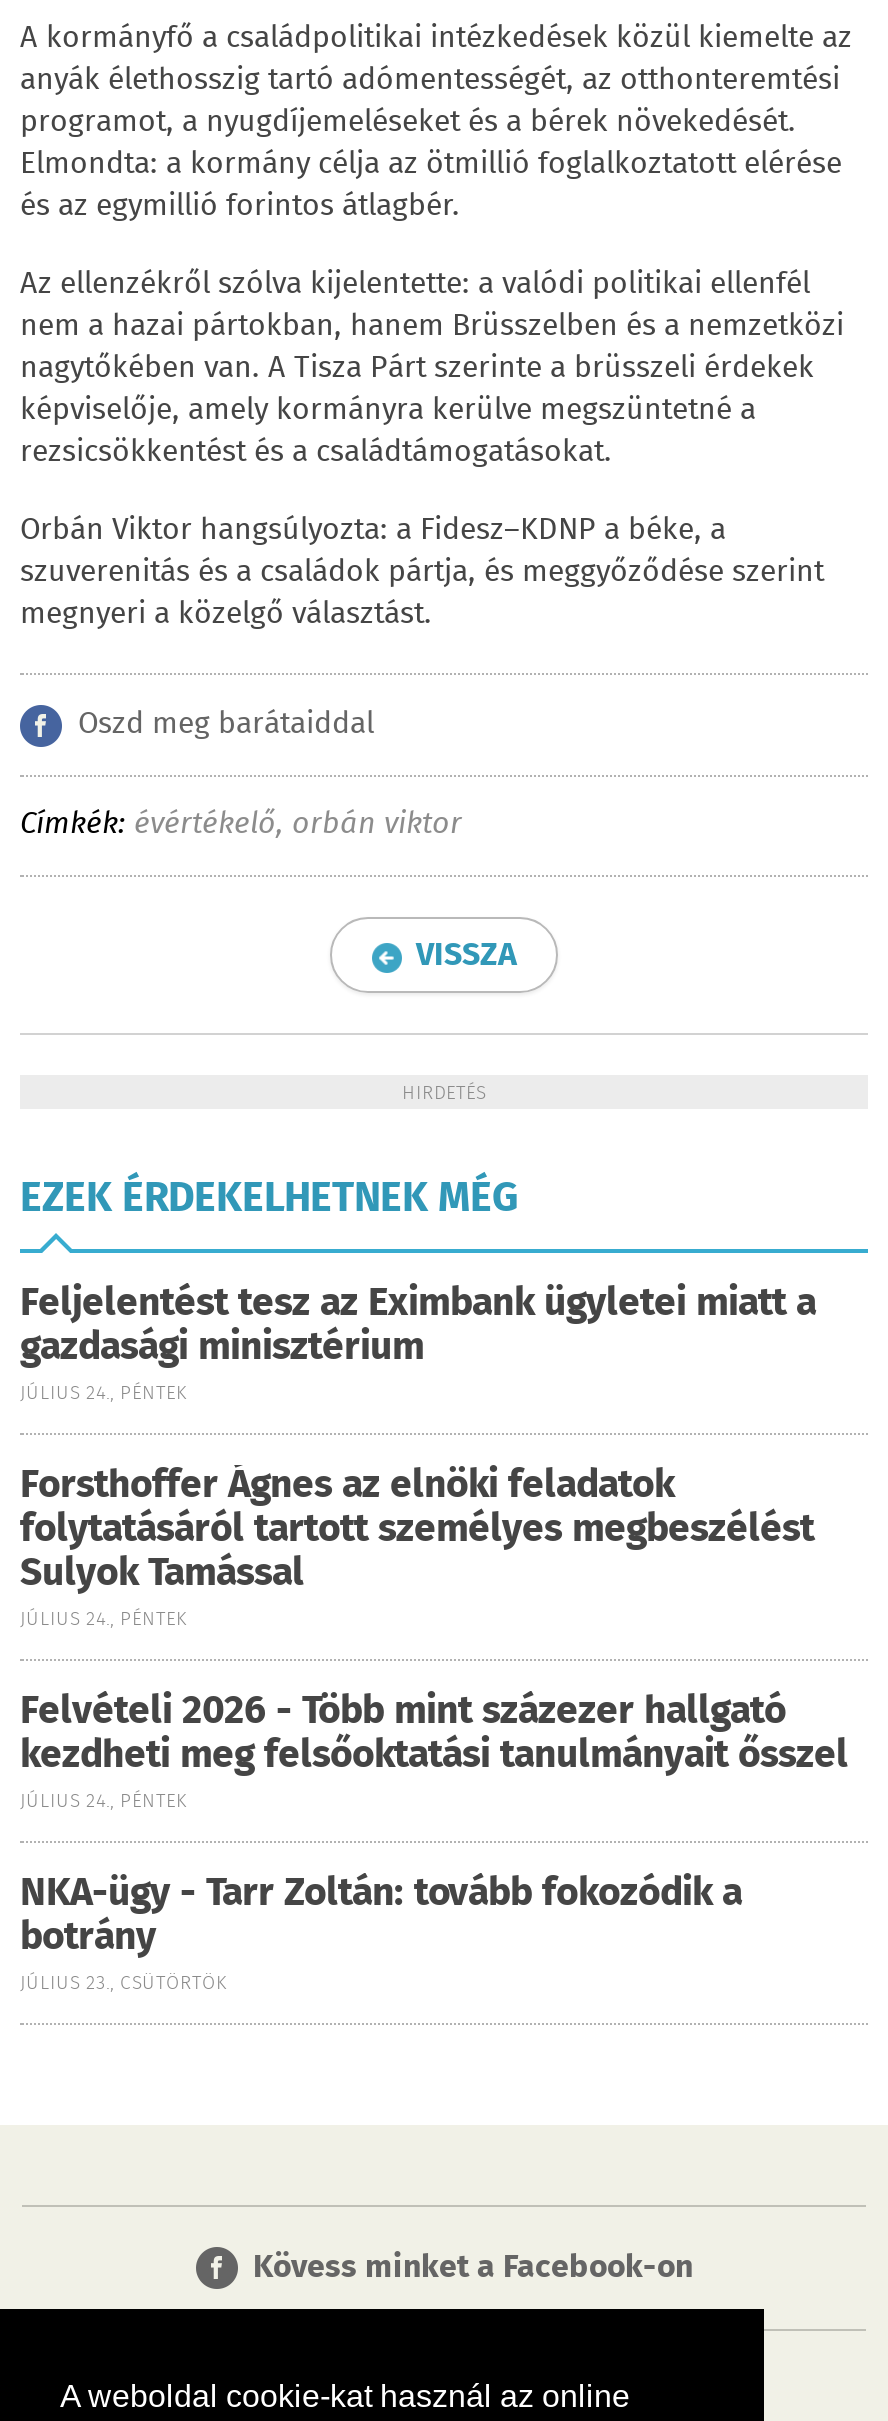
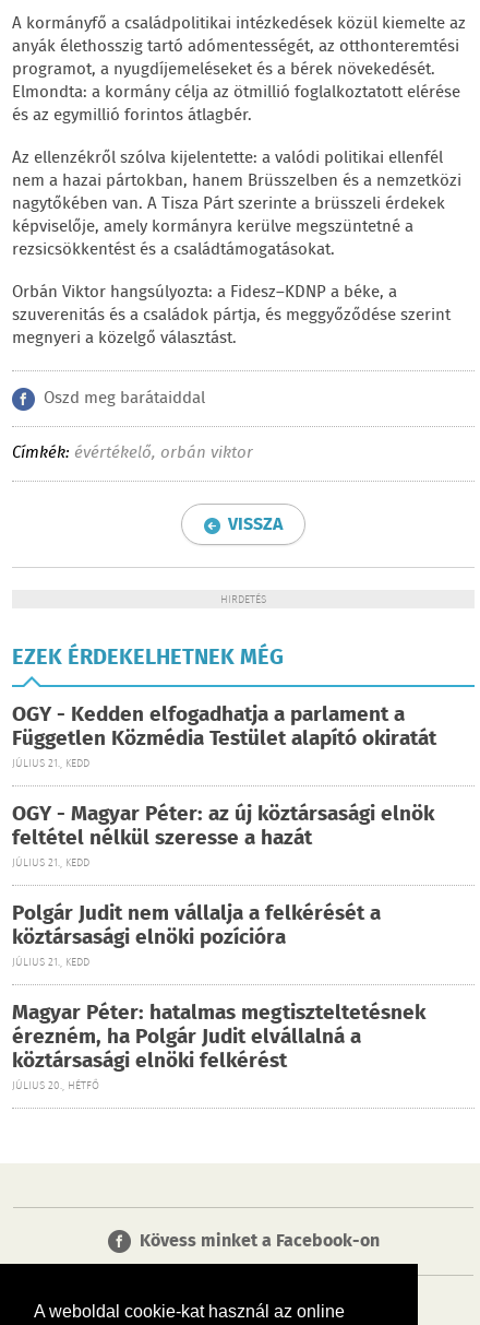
[20,1275,816,1409] Feljelentést tesz az Eximbank ügyletei miatt a | gazdasági minisztérium | JÚLIUS 24., PÉNTEK -> [12,699,436,772] OGY - Kedden elfogadhatja a parlament a | Független Közmédia Testület alapító okiratát | JÚLIUS 21., KEDD
[20,1457,814,1635] Forsthoffer Ágnes az elnöki feladatok | folytatásáról tartott személyes megbeszélést | Sulyok Tamással | JÚLIUS 24., PÉNTEK -> [12,798,434,872] OGY - Magyar Péter: az új köztársasági elnök | feltétel nélkül szeresse a hazát | JÚLIUS 21., KEDD
[20,1683,848,1817] Felvételi 2026 - Több mint százezer hallgató | kezdheti meg felsőoktatási tanulmányait ősszel | JÚLIUS 24., PÉNTEK -> [12,898,381,971] Polgár Judit nem vállalja a felkérését a | köztársasági elnöki pozícióra | JÚLIUS 21., KEDD
[20,1865,742,1999] NKA-ügy - Tarr Zoltán: tovább fokozódik a | botrány | JÚLIUS 23., CSÜTÖRTÖK -> [12,997,425,1095] Magyar Péter: hatalmas megtiszteltetésnek | érezném, ha Polgár Judit elvállalná a | köztársasági elnöki felkérést | JÚLIUS 20., HÉTFŐ

